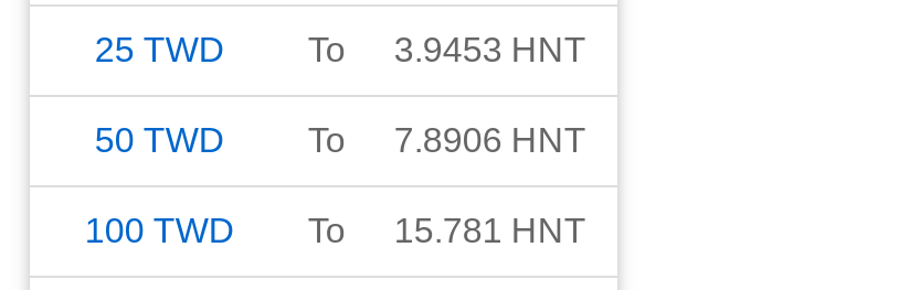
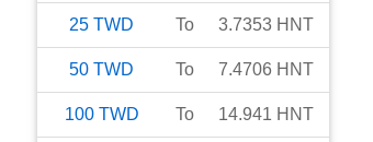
[308,31,586,68] To 3.9453 HNT -> [175,15,314,34] To 3.7353 HNT
[308,121,586,159] To 7.8906 HNT -> [175,60,314,79] To 7.4706 HNT
[85,211,586,249] 100 TWD To 15.781 HNT -> [65,105,314,123] 100 TWD To 14.941 HNT

